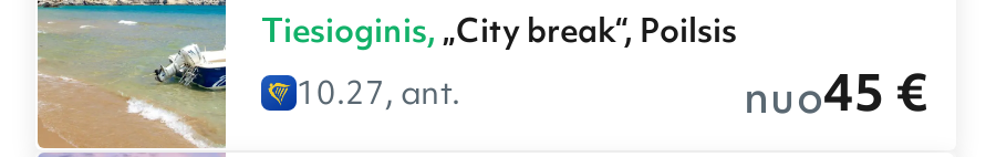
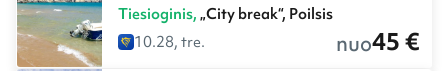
[297,70,460,114] 10.27, ant. -> [134,31,205,51] 10.28, tre.

